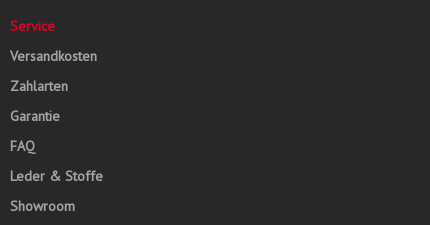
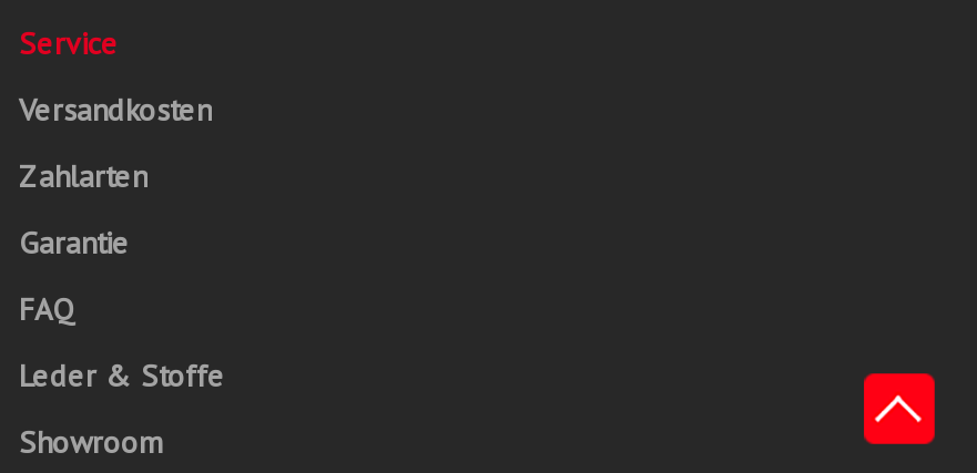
none -> [862,371,937,446] [image]

